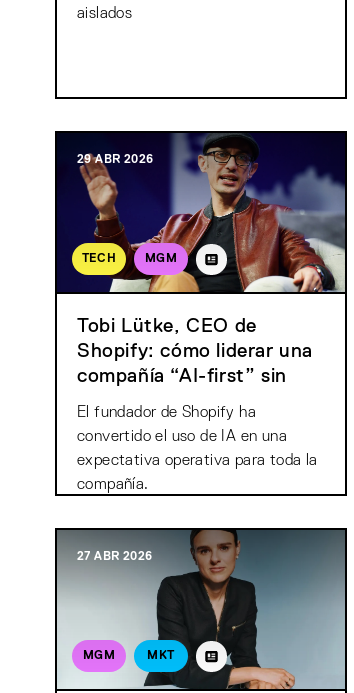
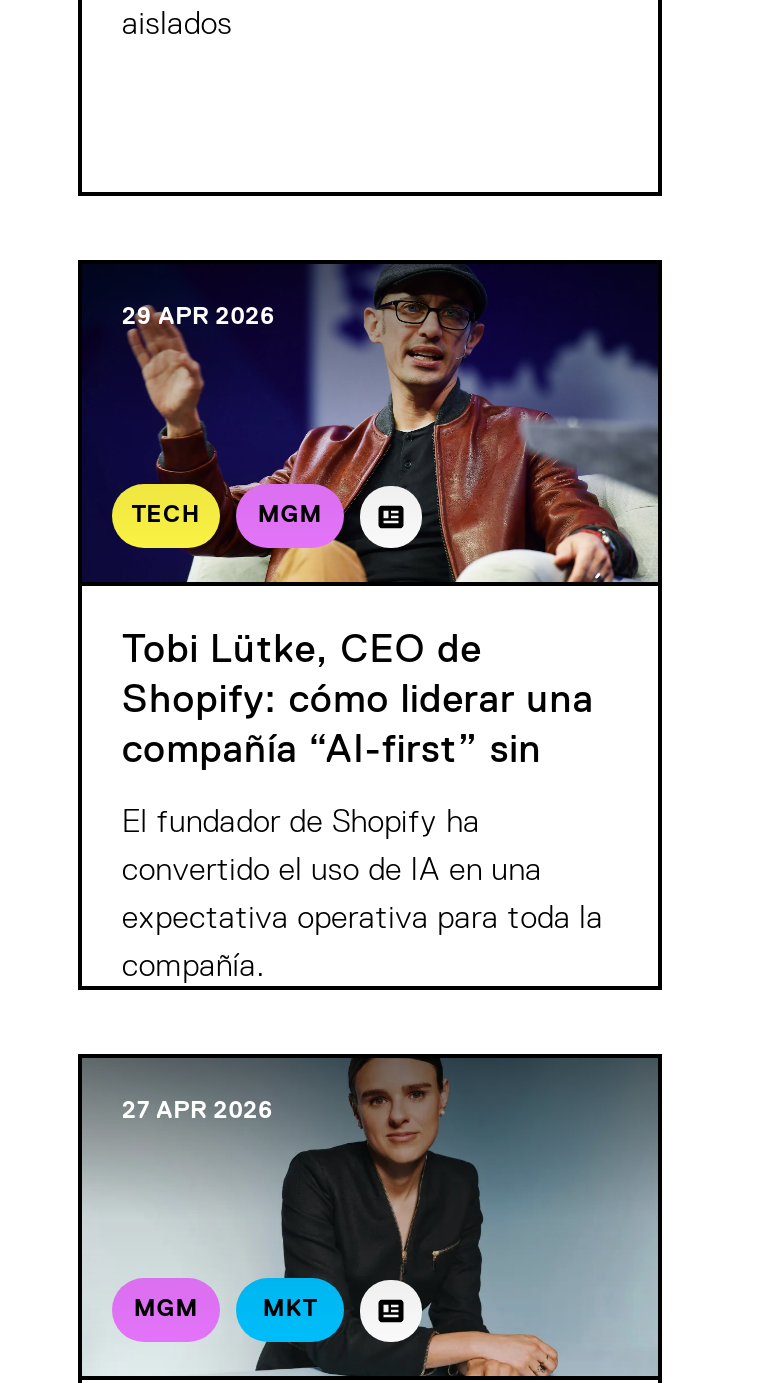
[77,154,153,166] 29 ABR 2026 -> [122,306,275,330] 29 APR 2026
[77,551,152,563] 27 ABR 2026 -> [122,1100,273,1124] 27 APR 2026

